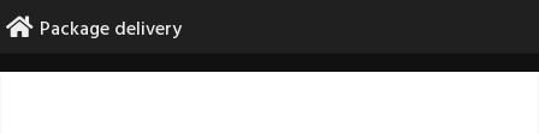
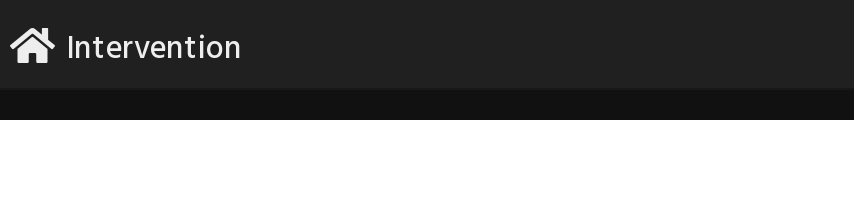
[40,14,182,45] Package delivery -> [66,24,242,76] Intervention

